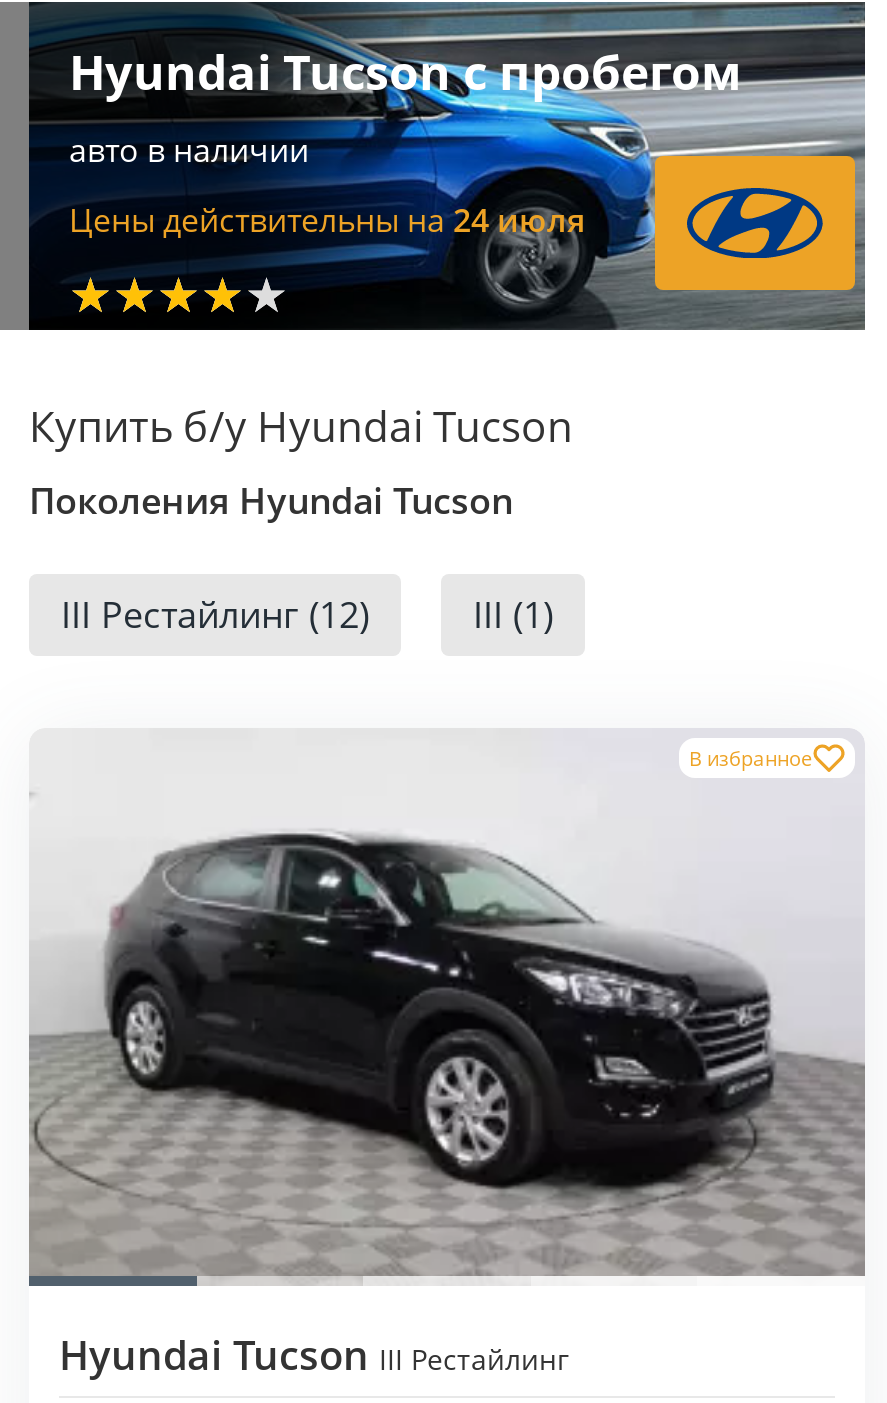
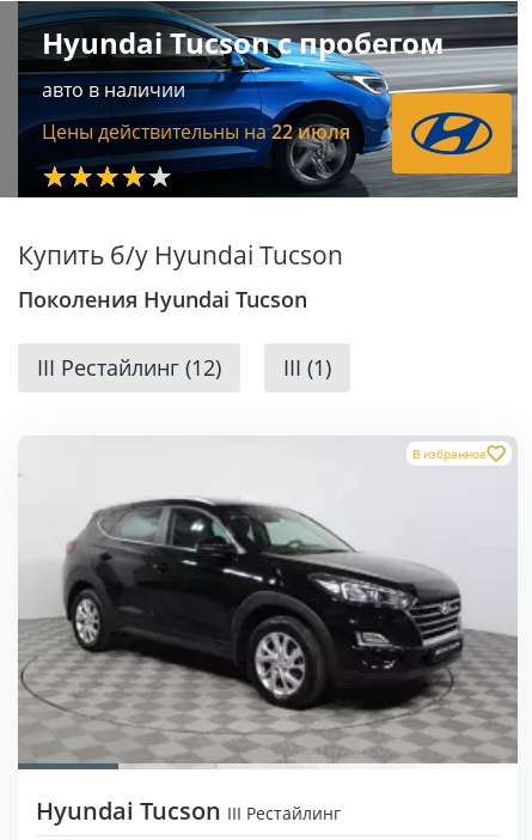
[69,198,585,242] Цены действительны на 24 июля -> [42,118,350,145] Цены действительны на 22 июля

